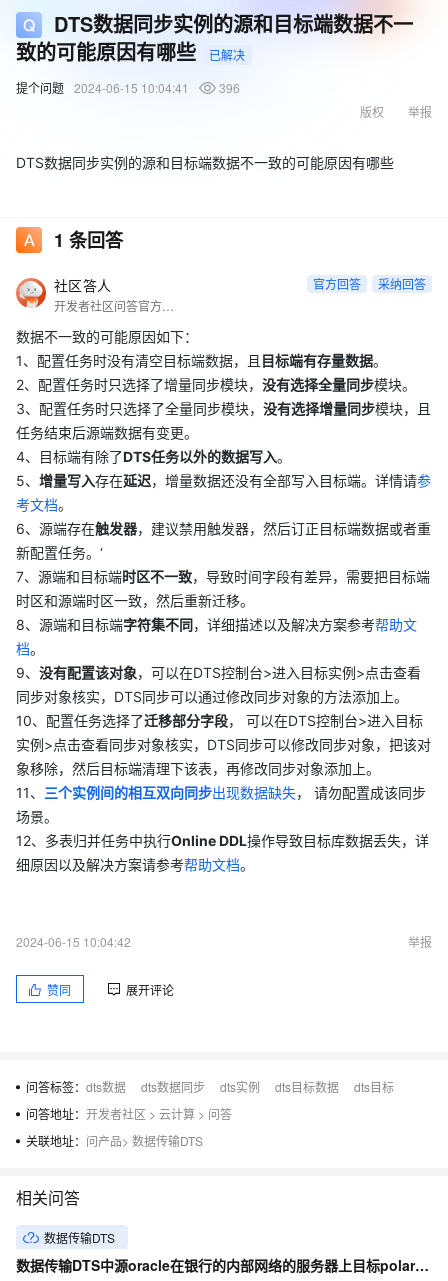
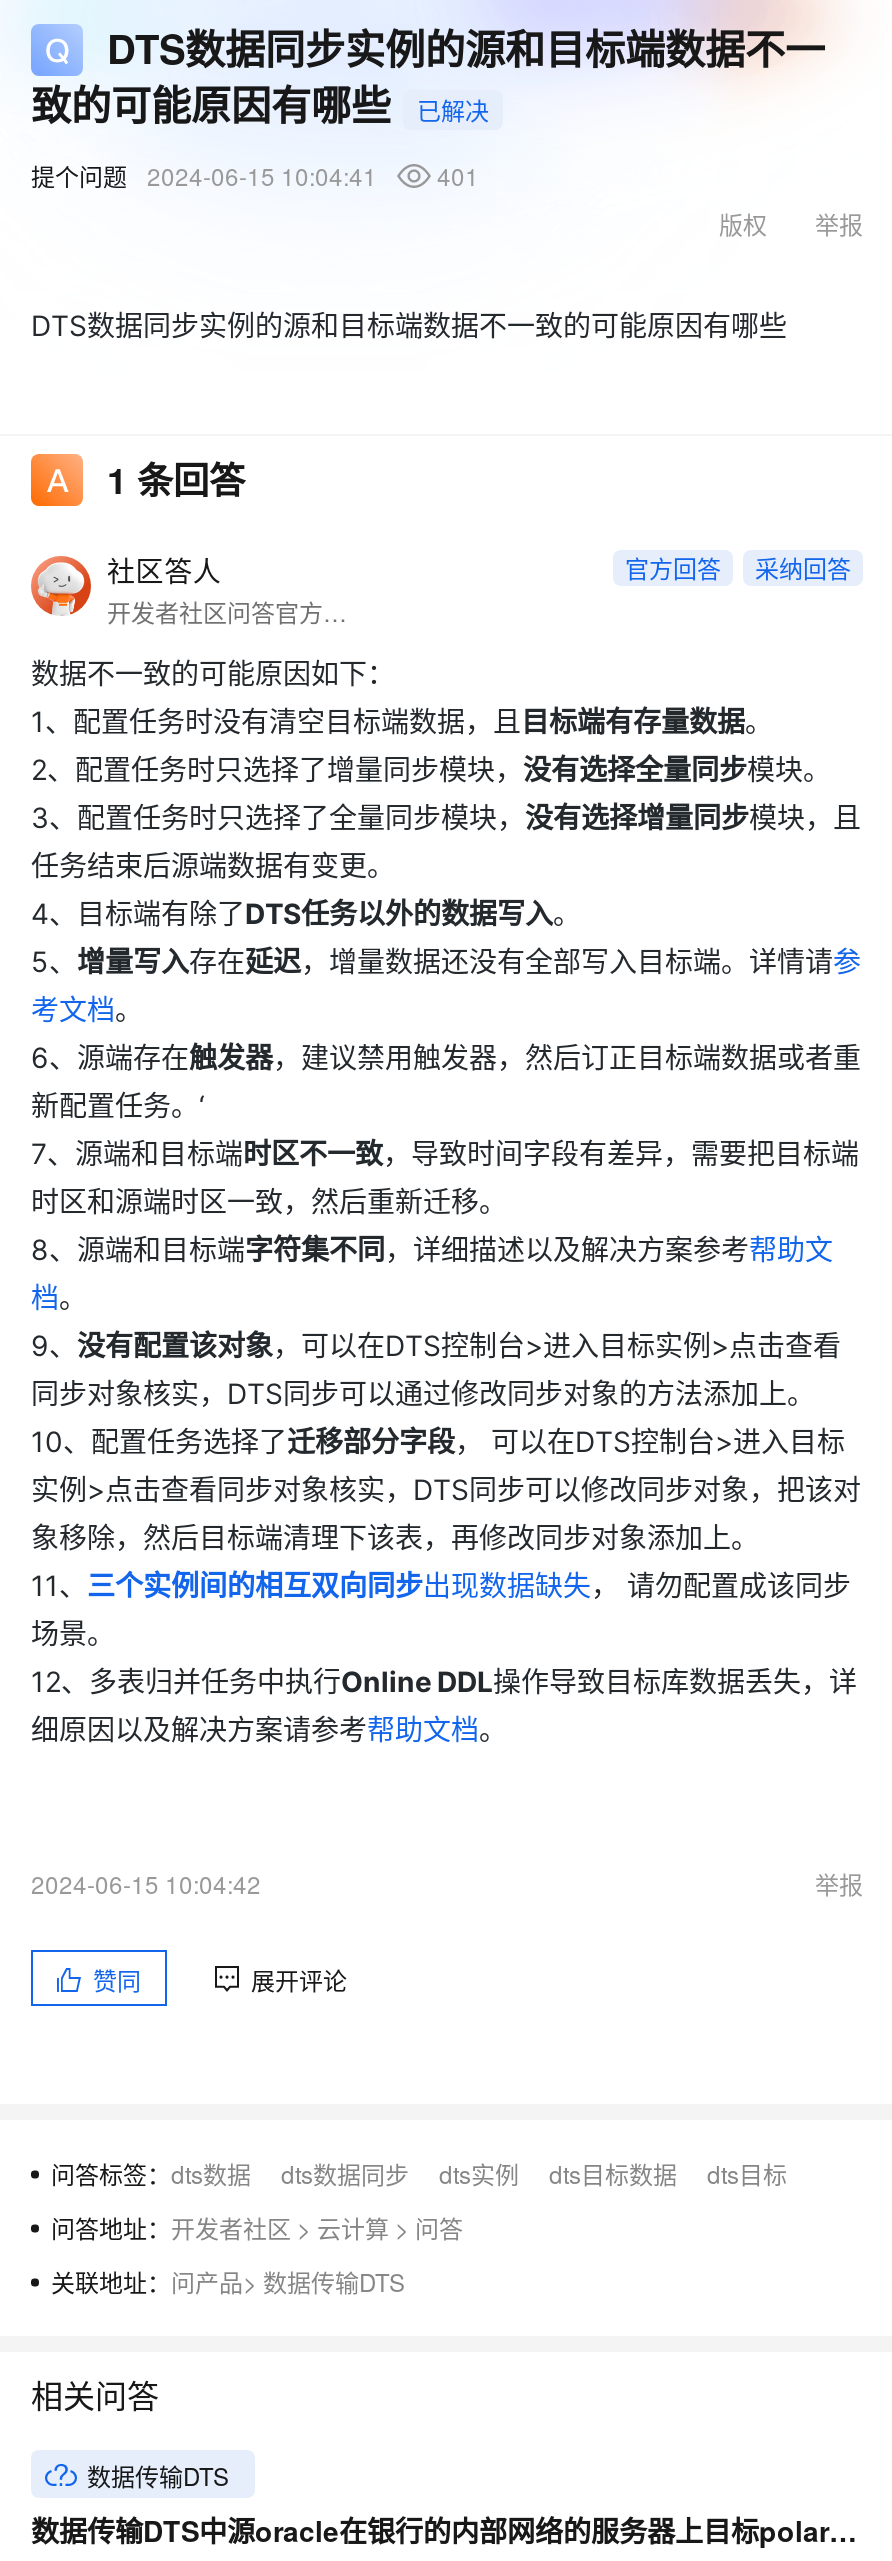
[16,79,240,96] 提个问题 2024-06-15 10:04:41 396 -> [31,158,479,192] 提个问题 2024-06-15 10:04:41 401

